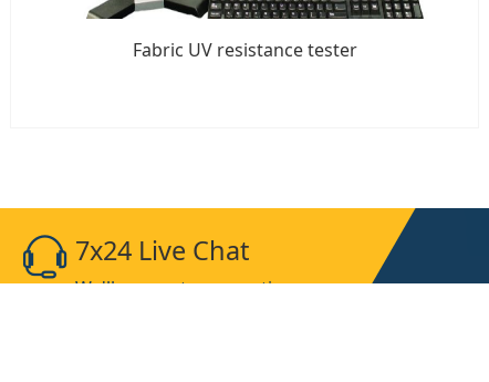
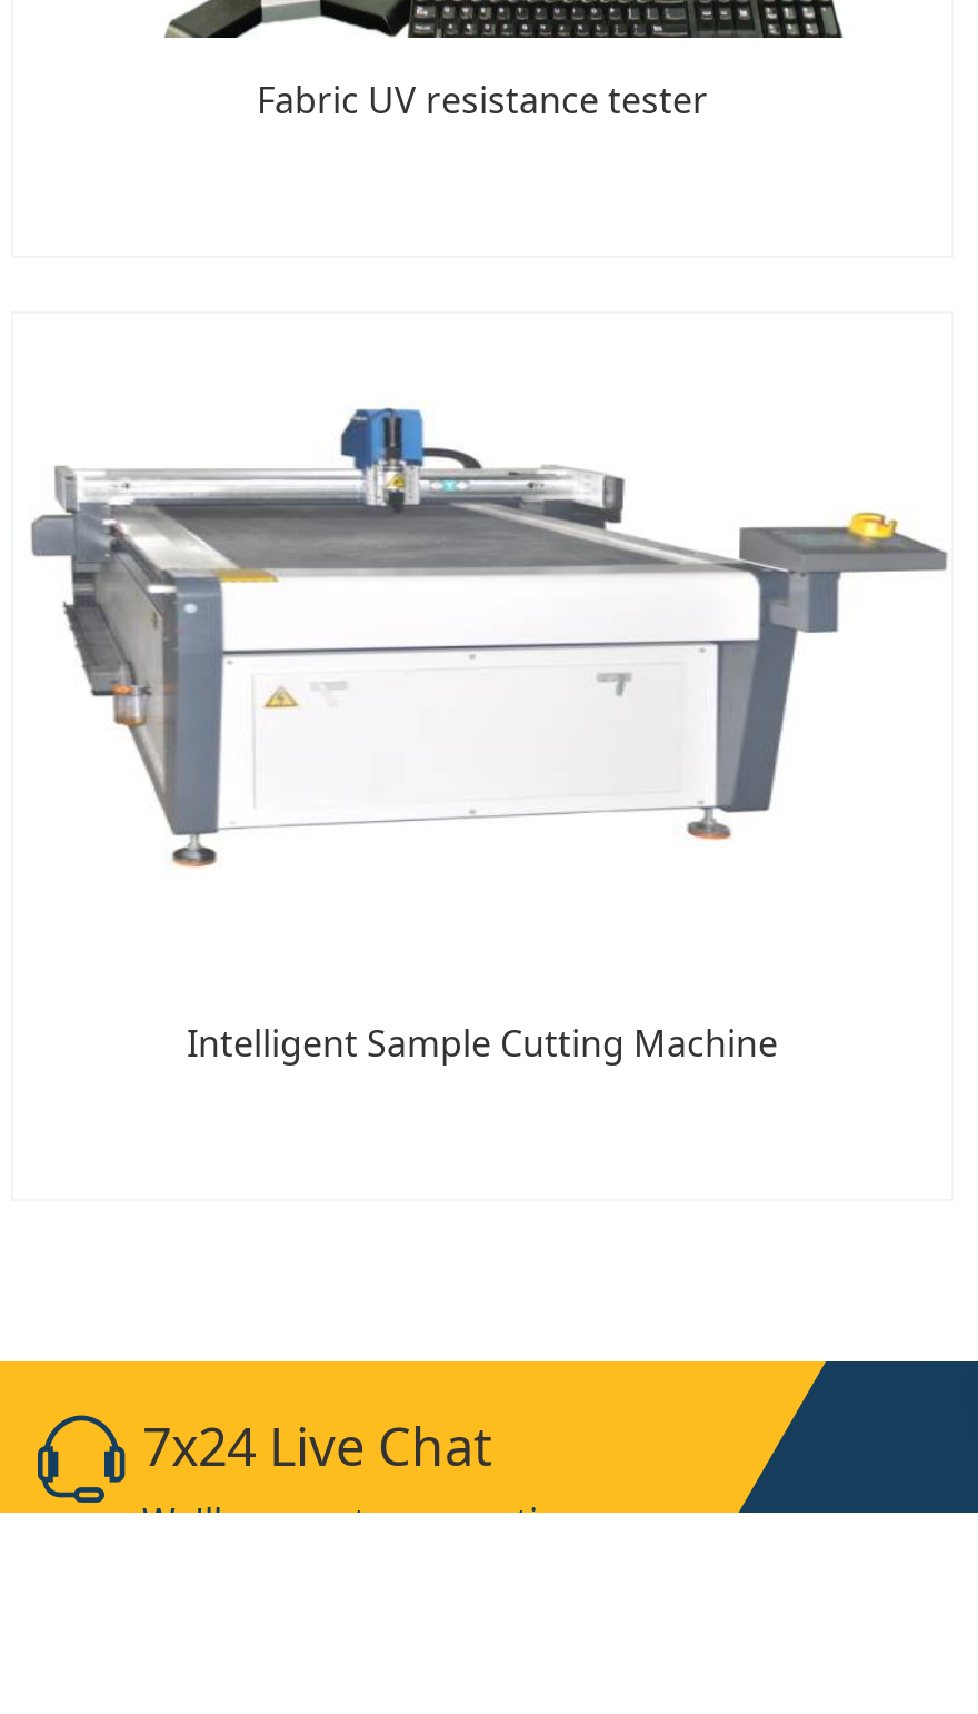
none -> [29,405,949,870] [image]
none -> [187,1018,778,1067] Intelligent Sample Cutting Machine

